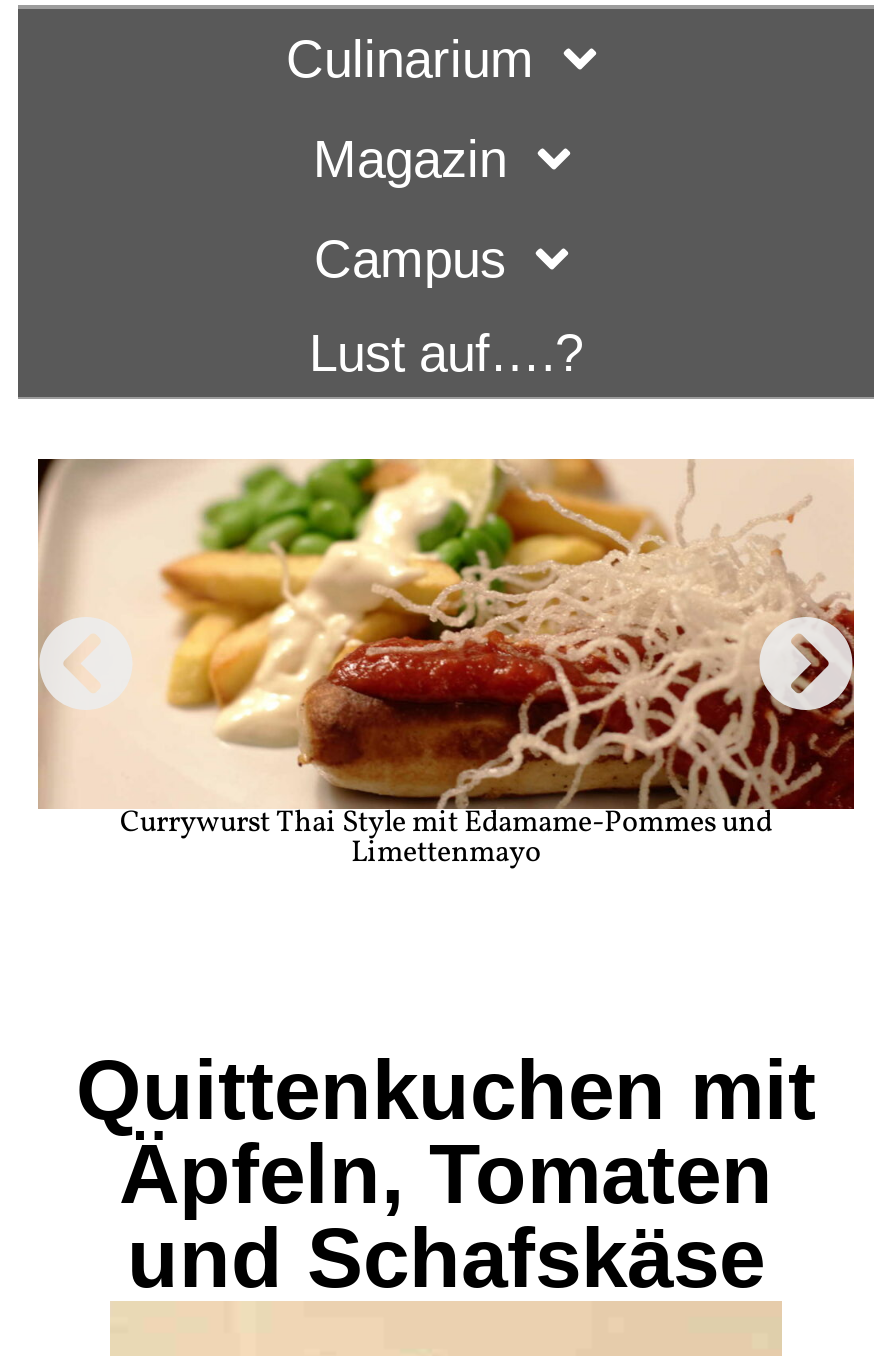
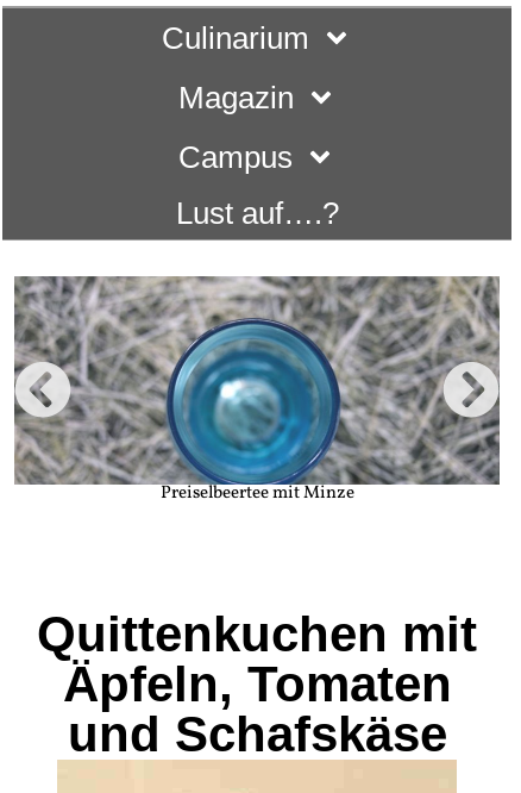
[38,458,856,874] [image] | Currywurst Thai Style mit Edamame-Pommes und | Limettenmayo -> [14,275,501,506] [image] | Preiselbeertee mit Minze

